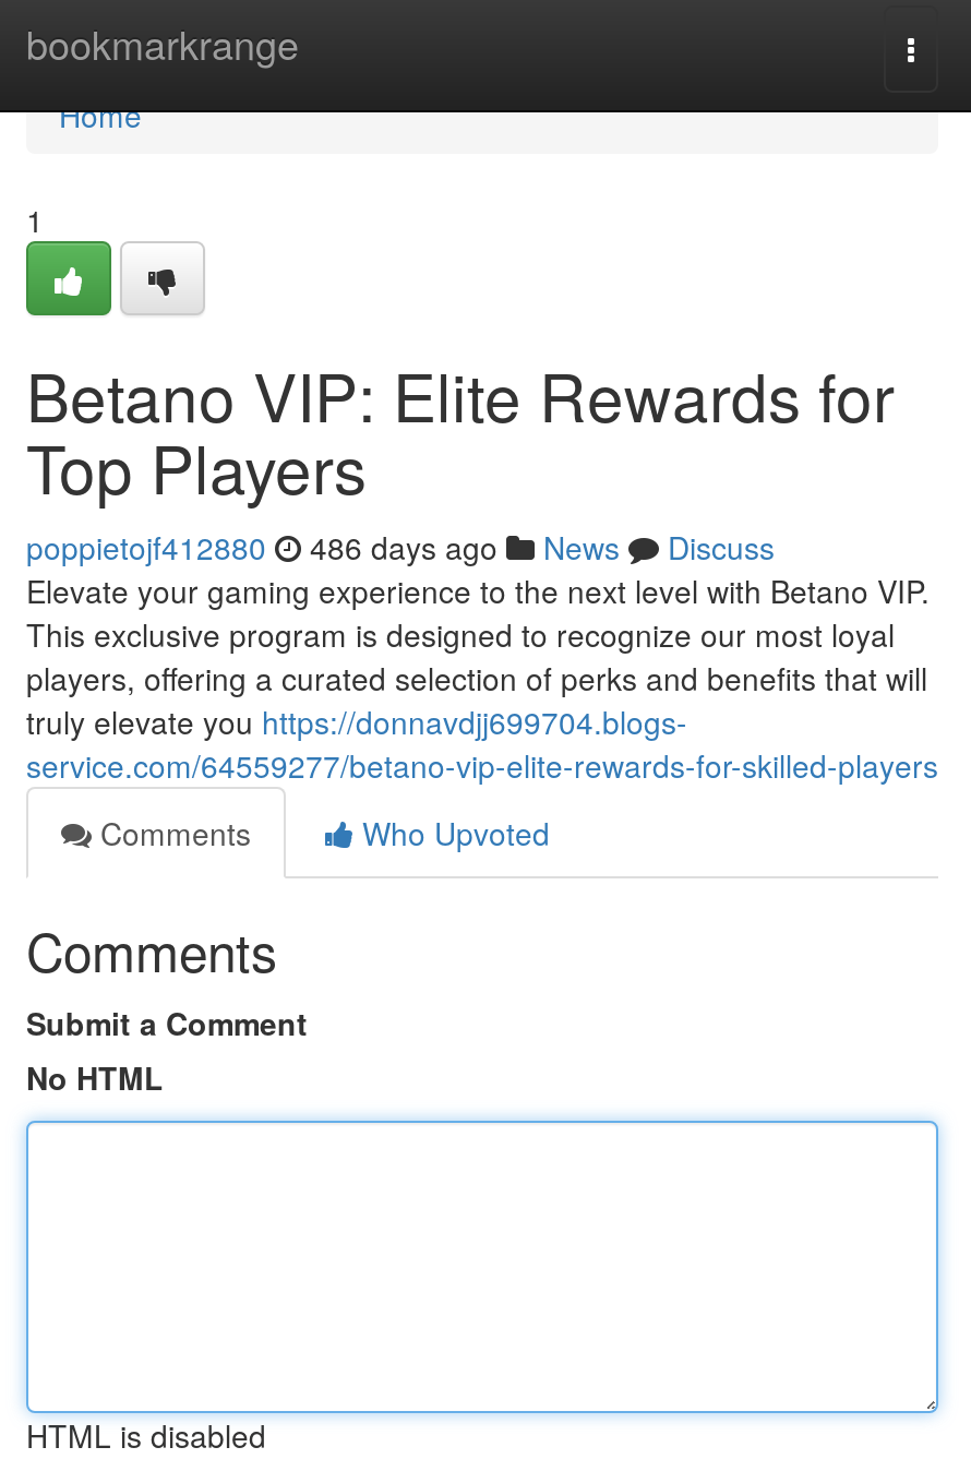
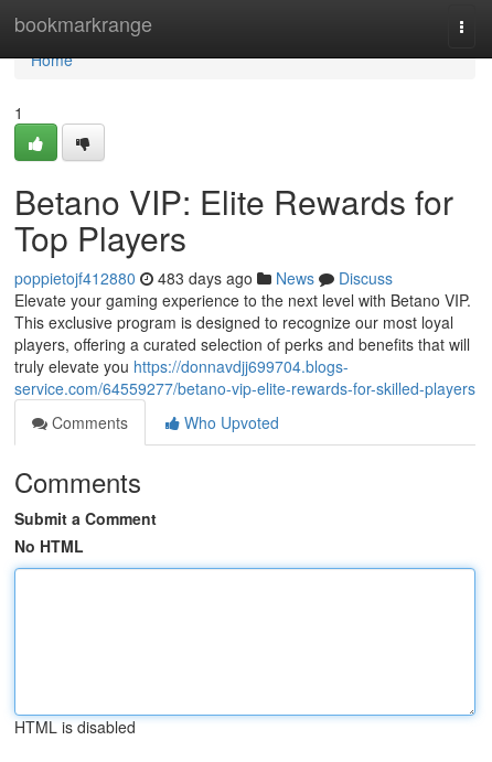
[26,525,775,569] poppietojf412880 486 days ago News Discuss -> [14,267,393,289] poppietojf412880 483 days ago News Discuss

